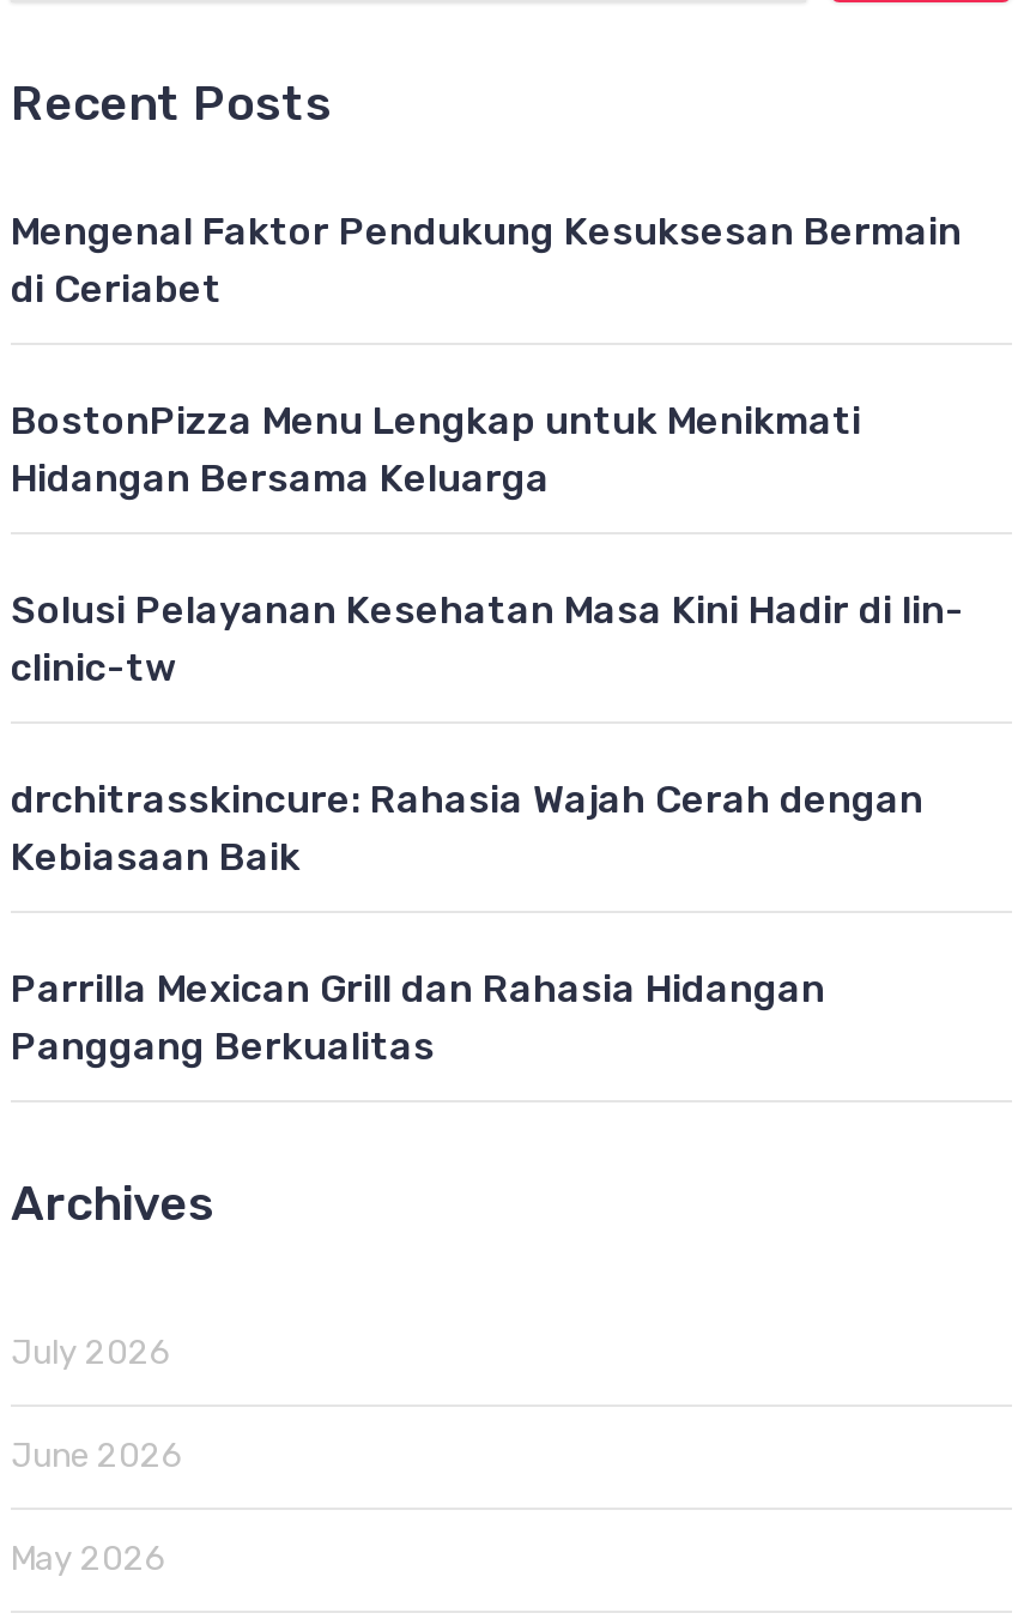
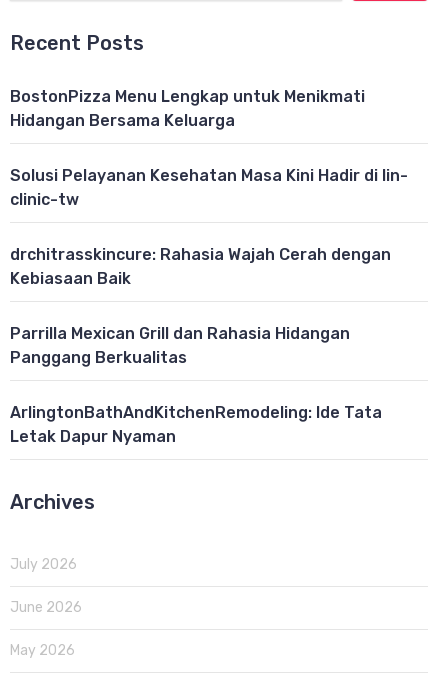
[11,209,962,312] Mengenal Faktor Pendukung Kesuksesan Bermain | di Ceriabet -> none
moved [11,398,964,1069] -> [10,87,408,367]: BostonPizza Menu Lengkap untuk Menikmati | Hidangan Bersama Keluarga | Solusi Pelayanan Kesehatan Masa Kini Hadir di lin- | clinic-tw | drchitrasskincure: Rahasia Wajah Cerah dengan | Kebiasaan Baik | Parrilla Mexican Grill dan Rahasia Hidangan | Panggang Berkualitas
none -> [10,403,382,446] ArlingtonBathAndKitchenRemodeling: Ide Tata | Letak Dapur Nyaman

